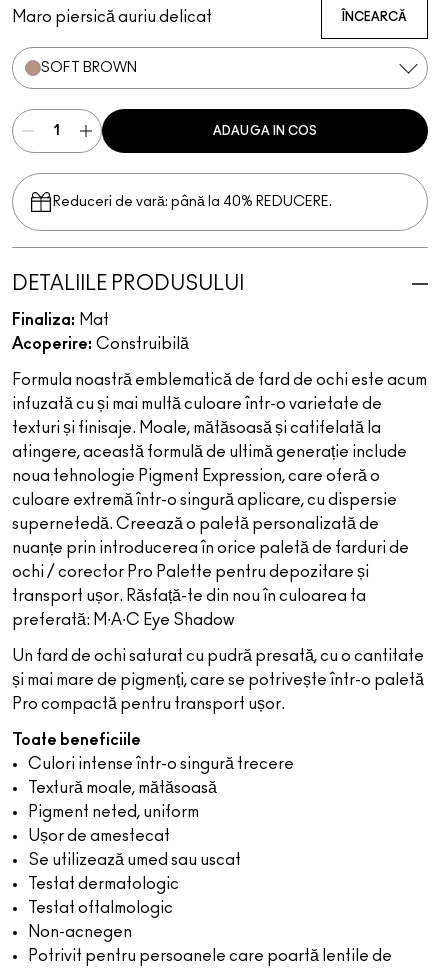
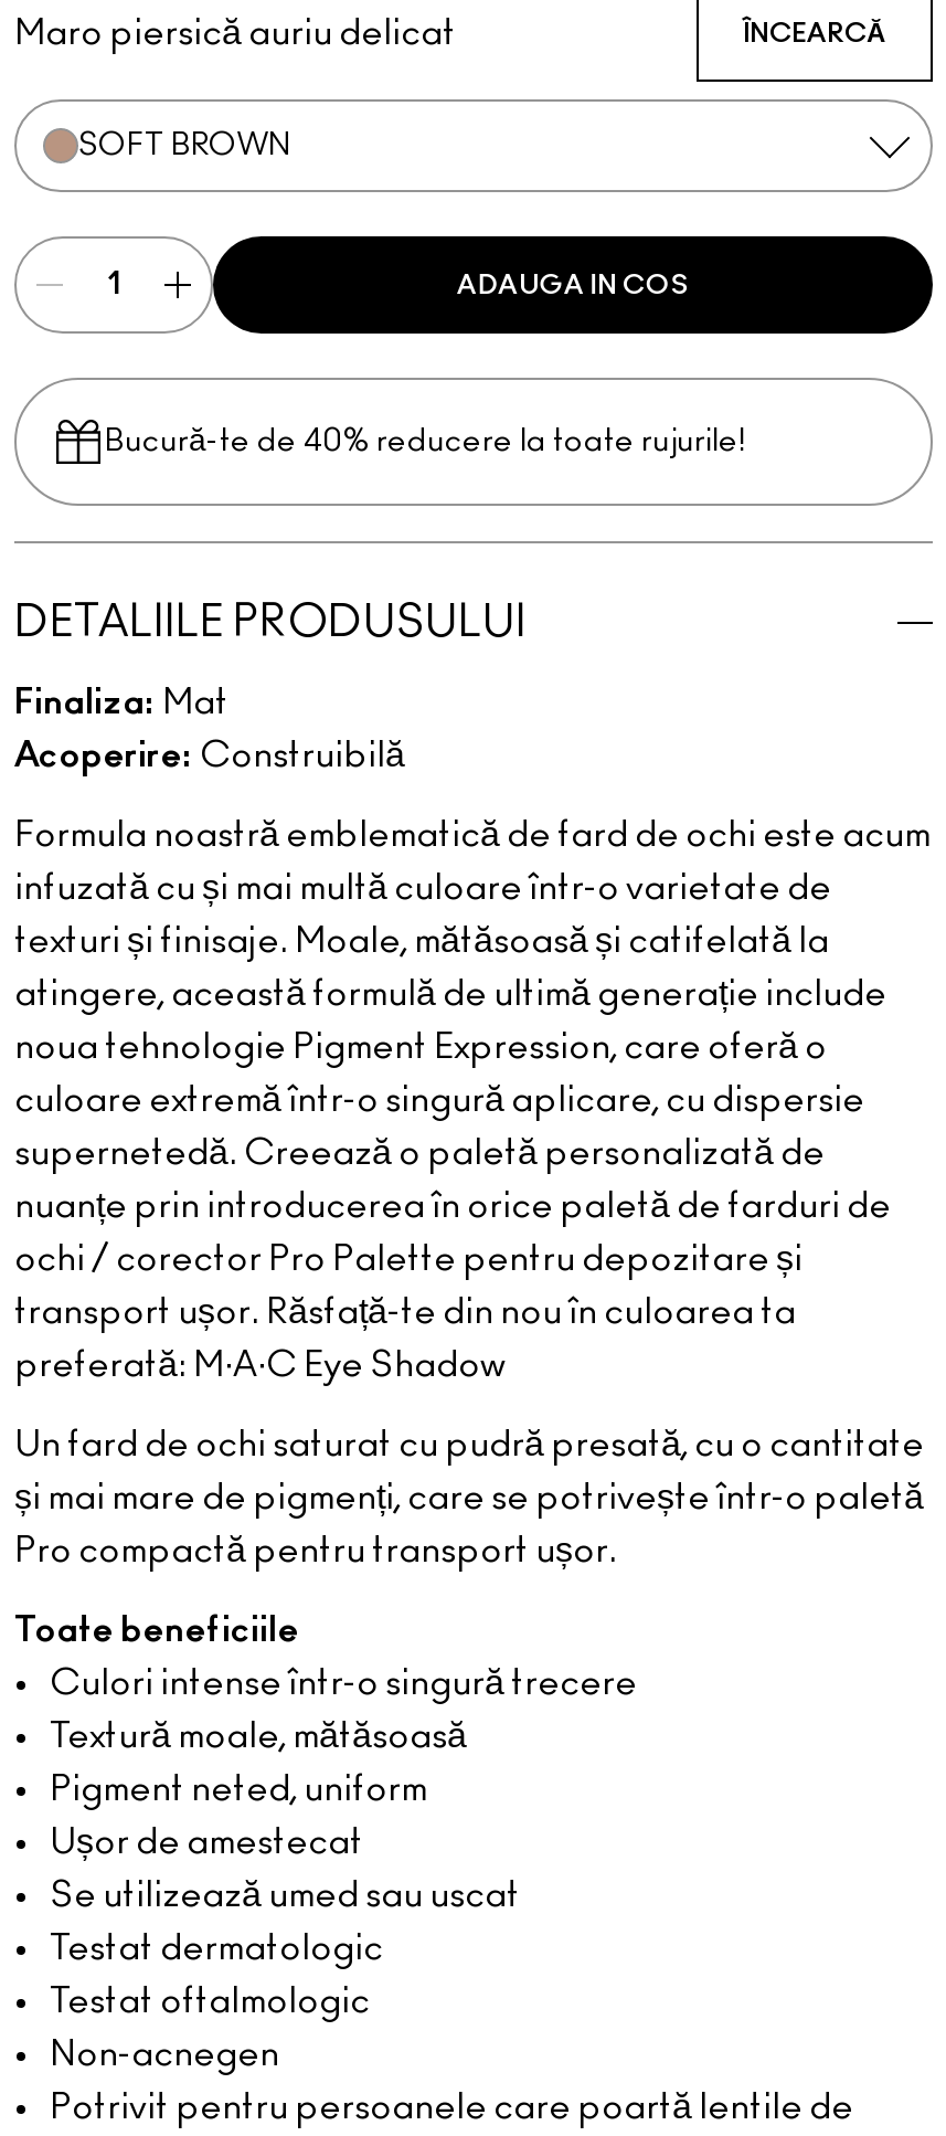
[53,195,332,209] Reduceri de vară: până la 40% REDUCERE. -> [105,426,745,457] Bucură-te de 40% reducere la toate rujurile!

